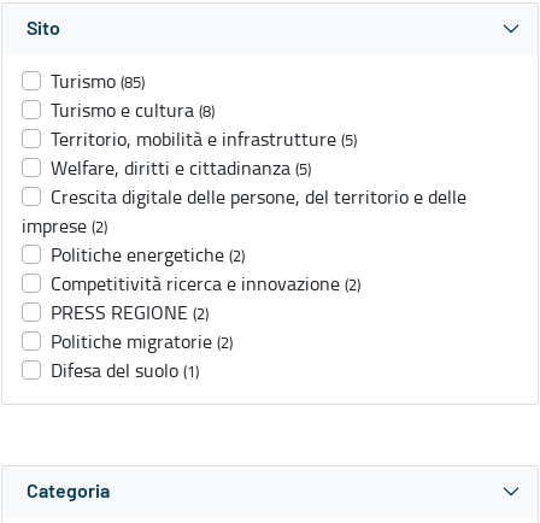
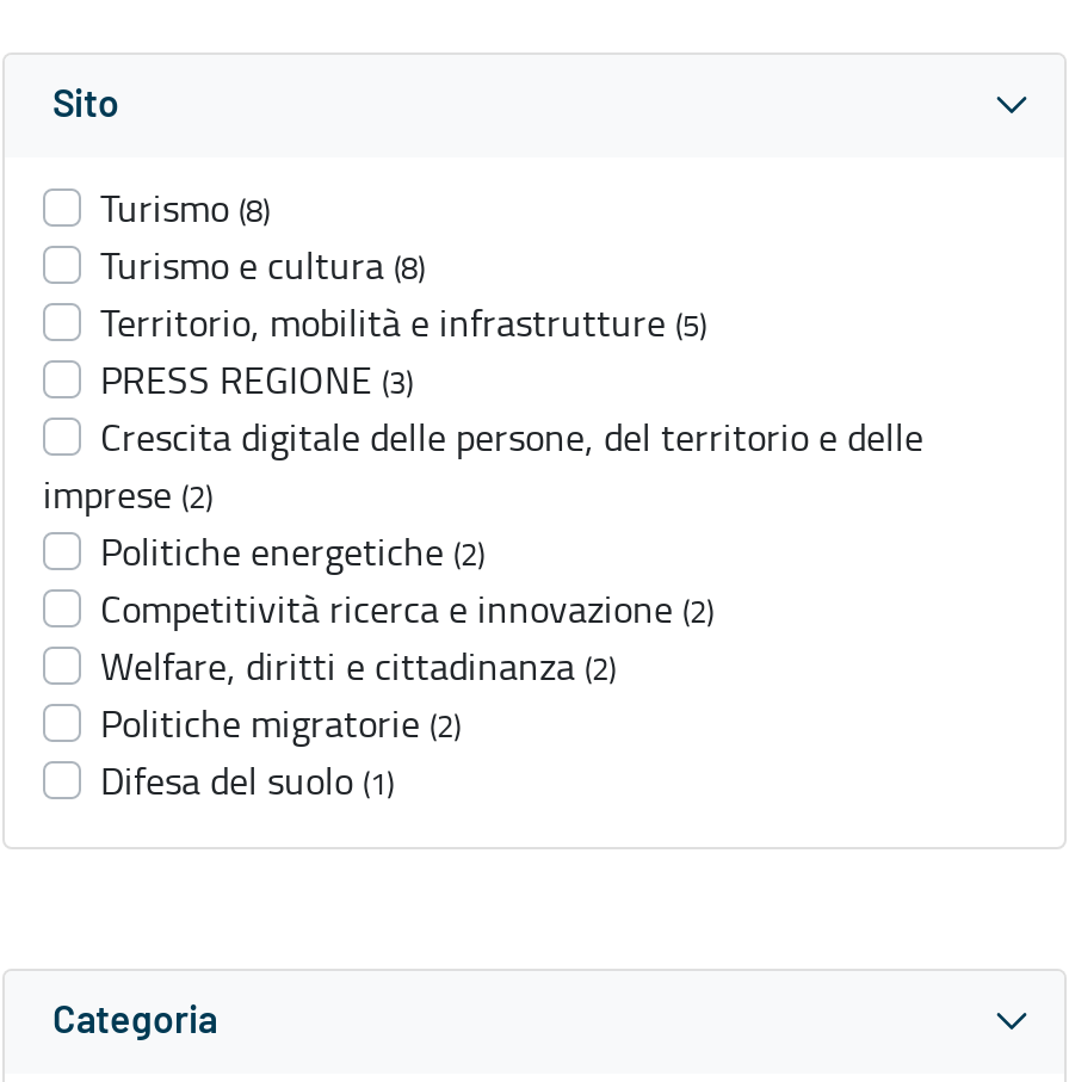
[51,68,145,94] Turismo (85) -> [100,182,270,235] Turismo (8)
[51,155,311,181] Welfare, diritti e cittadinanza (5) -> [100,354,413,406] PRESS REGIONE (3)
[51,299,209,326] PRESS REGIONE (2) -> [100,640,616,693] Welfare, diritti e cittadinanza (2)

